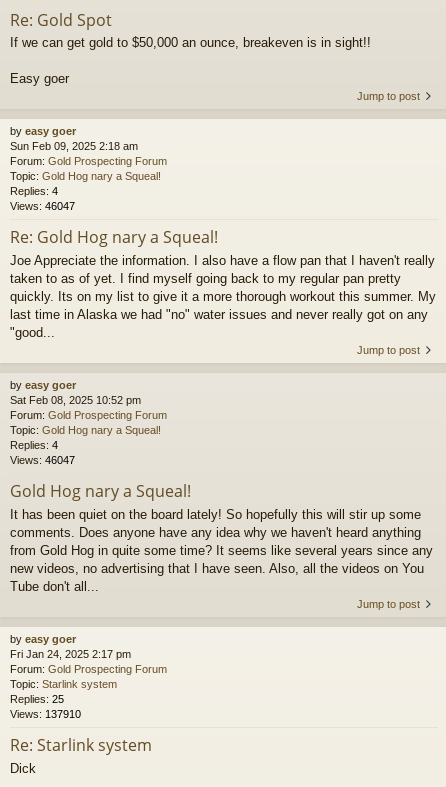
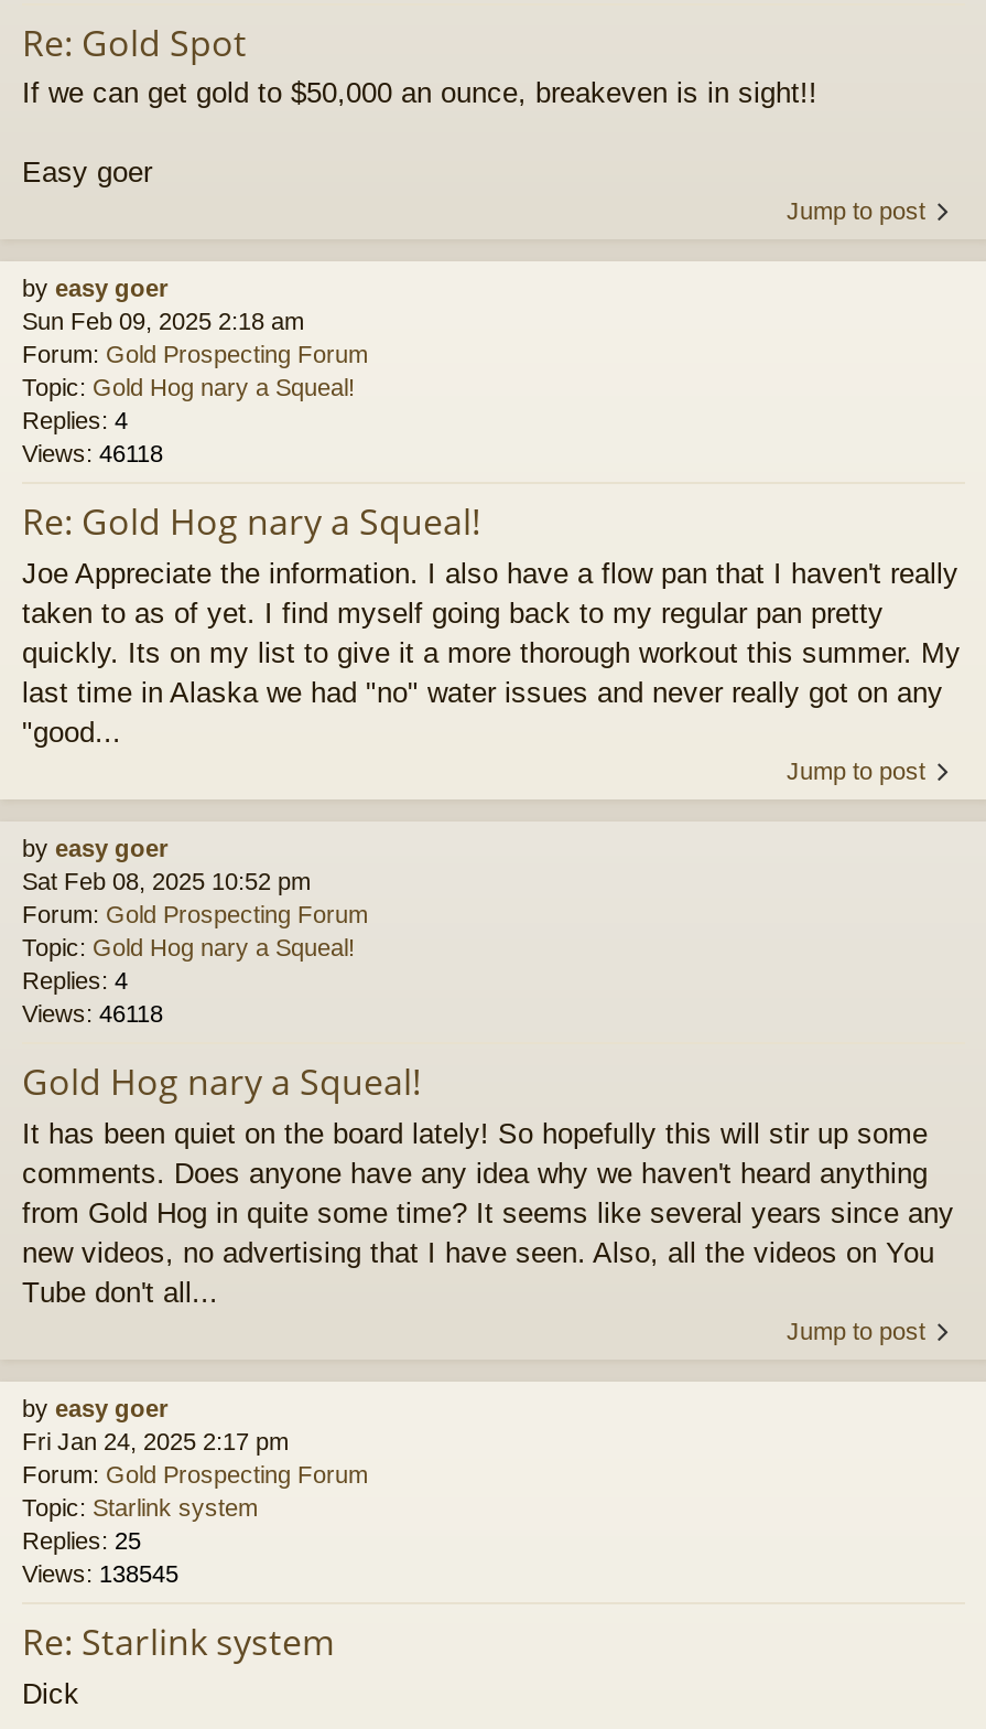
[10,200,75,212] Views: 46047 -> [22,441,163,467] Views: 46118
[10,454,75,466] Views: 46047 -> [22,1001,163,1027] Views: 46118
[10,708,81,720] Views: 137910 -> [22,1560,178,1587] Views: 138545

